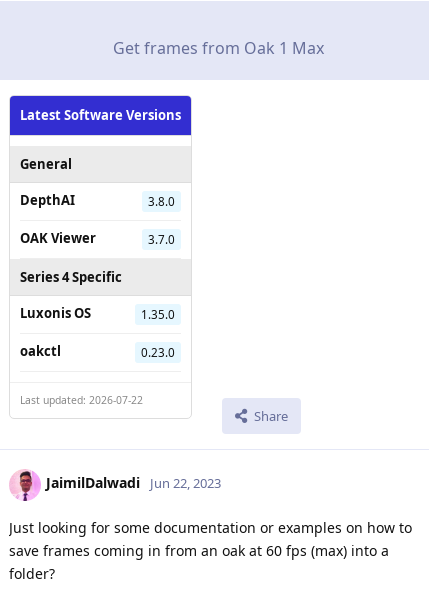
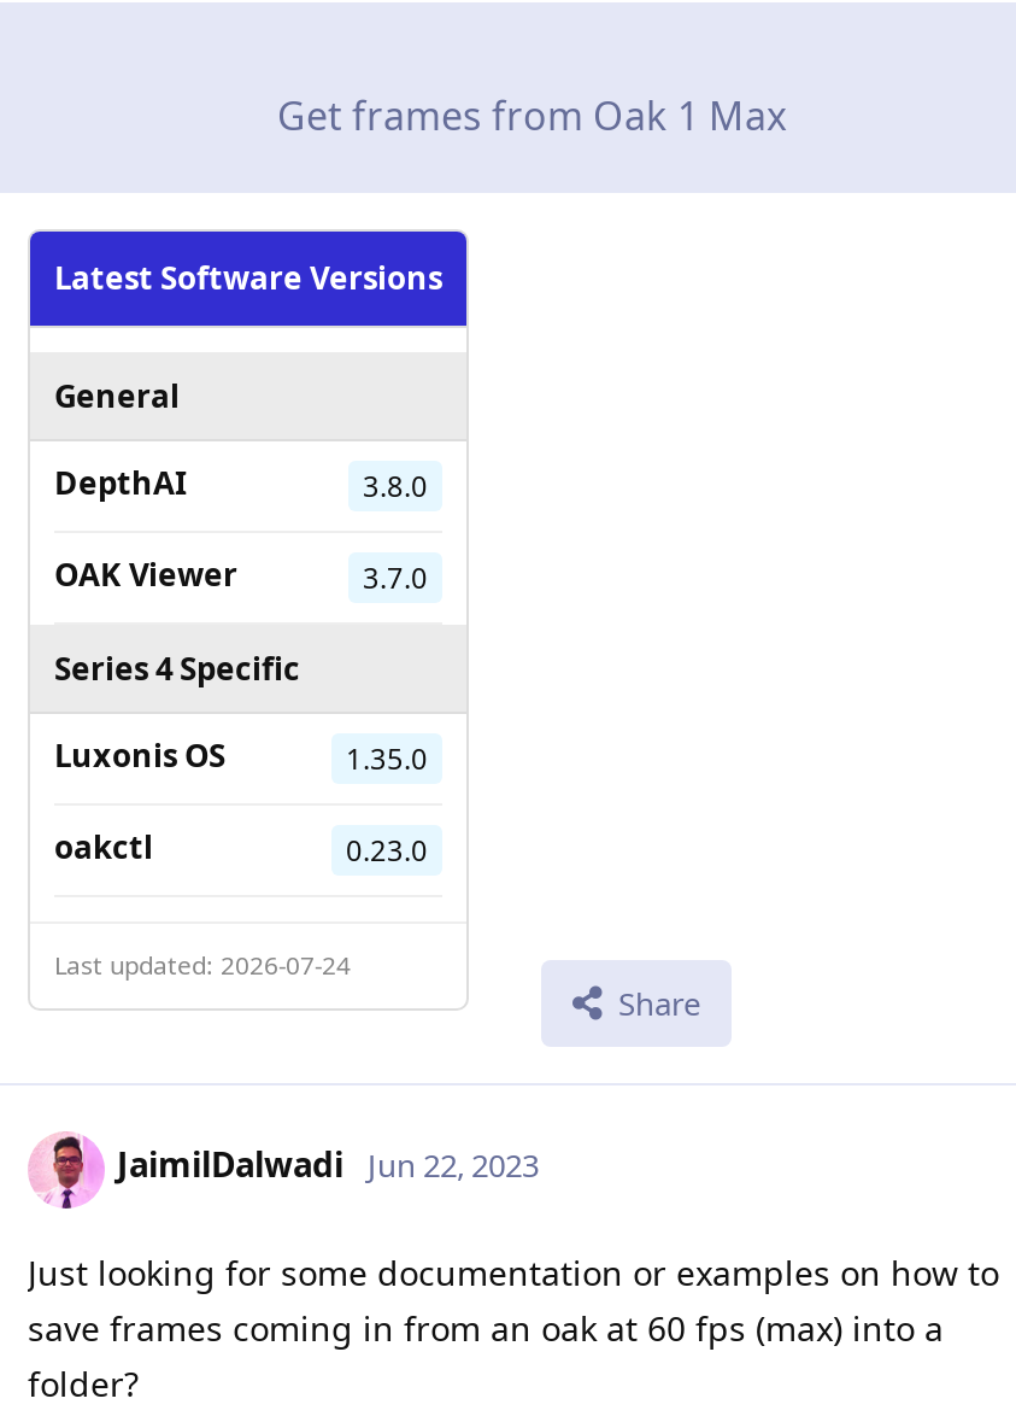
[20,393,143,407] Last updated: 2026-07-22 -> [54,948,351,982] Last updated: 2026-07-24

